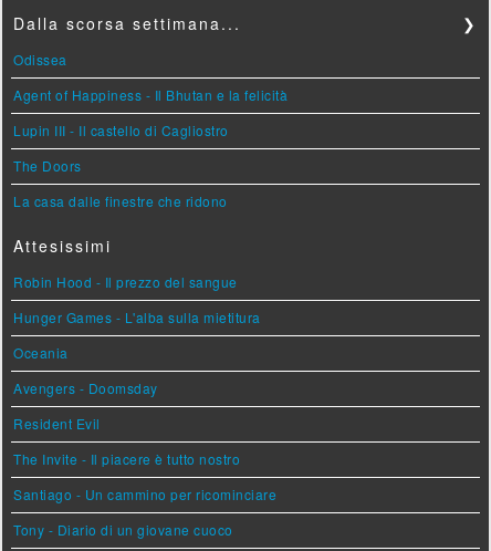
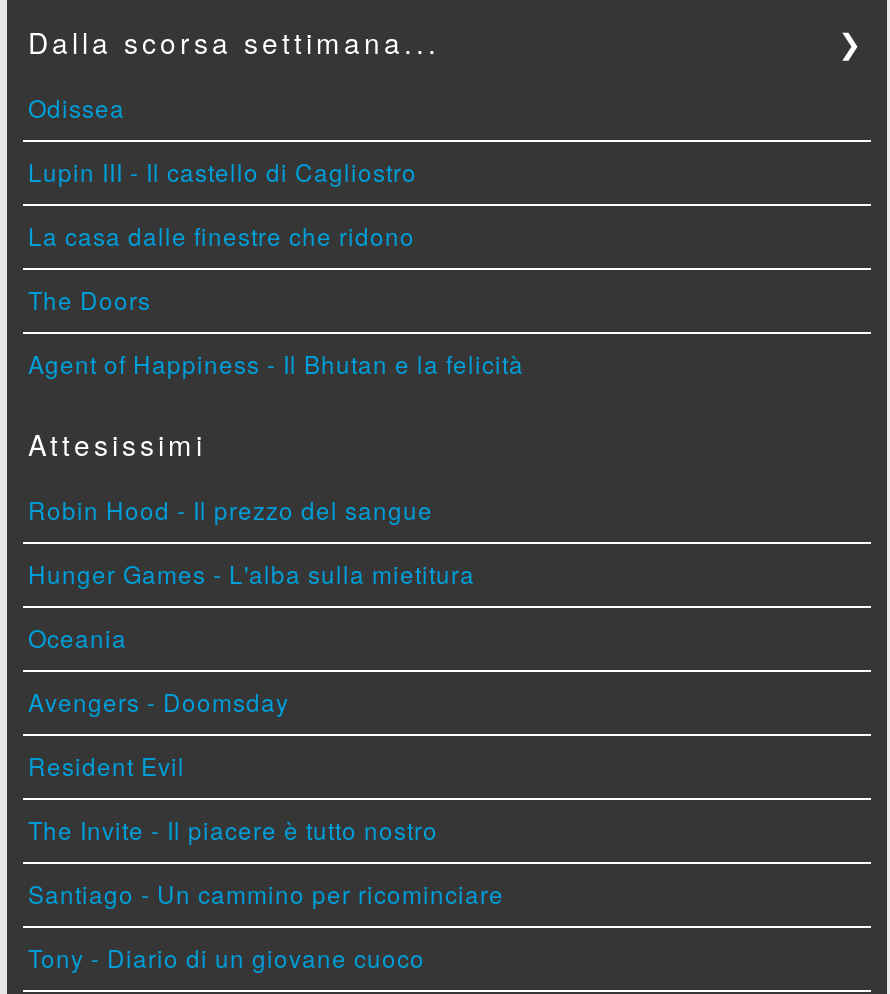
moved [14,86,288,105] -> [28,347,524,381]: Agent of Happiness - Il Bhutan e la felicità
moved [14,121,229,211] -> [28,155,417,317]: Lupin III - Il castello di Cagliostro | The Doors | La casa dalle finestre che ridono

